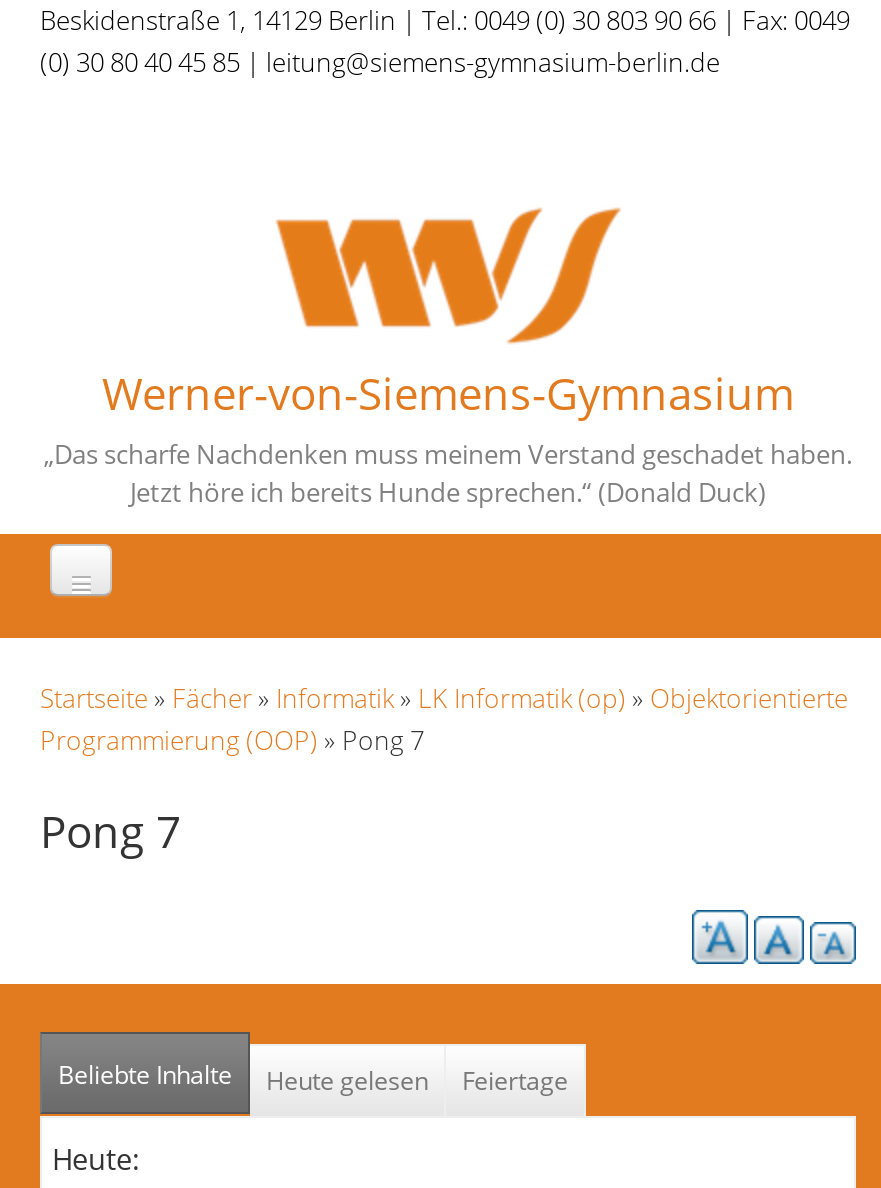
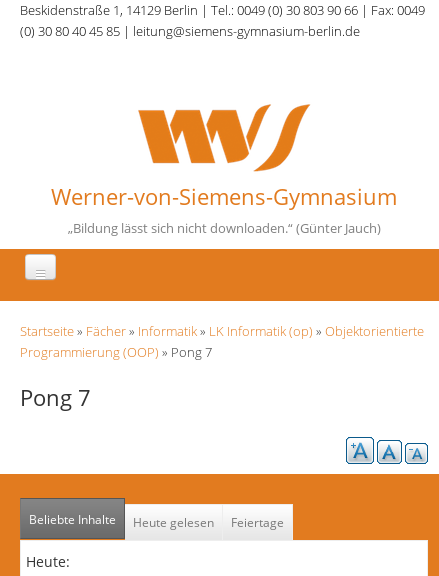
[44,436,852,510] „Das scharfe Nachdenken muss meinem Verstand geschadet haben. | Jetzt höre ich bereits Hunde sprechen.“ (Donald Duck) -> [67,219,380,237] „Bildung lässt sich nicht downloaden.“ (Günter Jauch)

